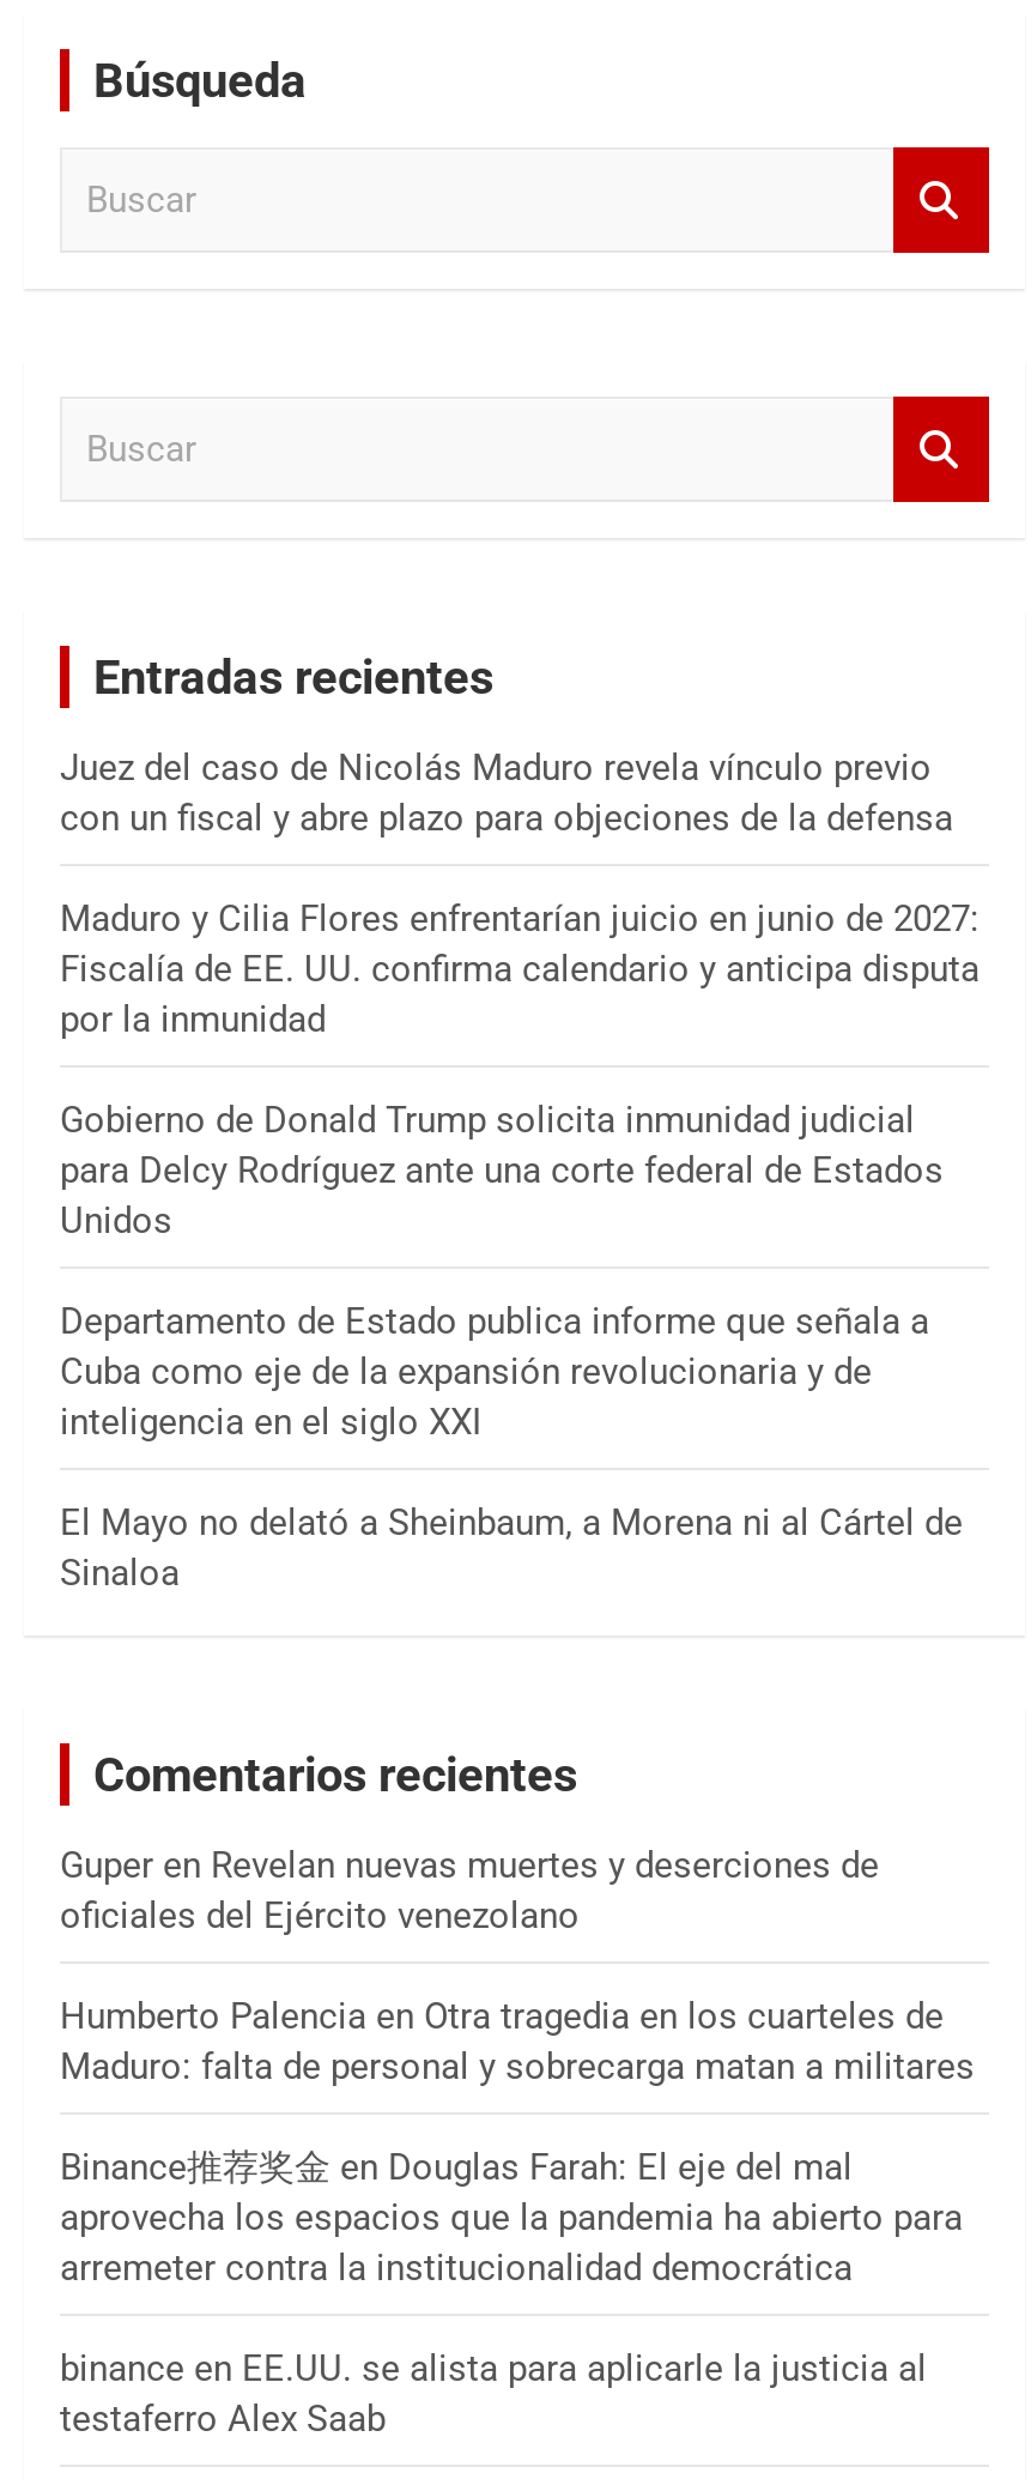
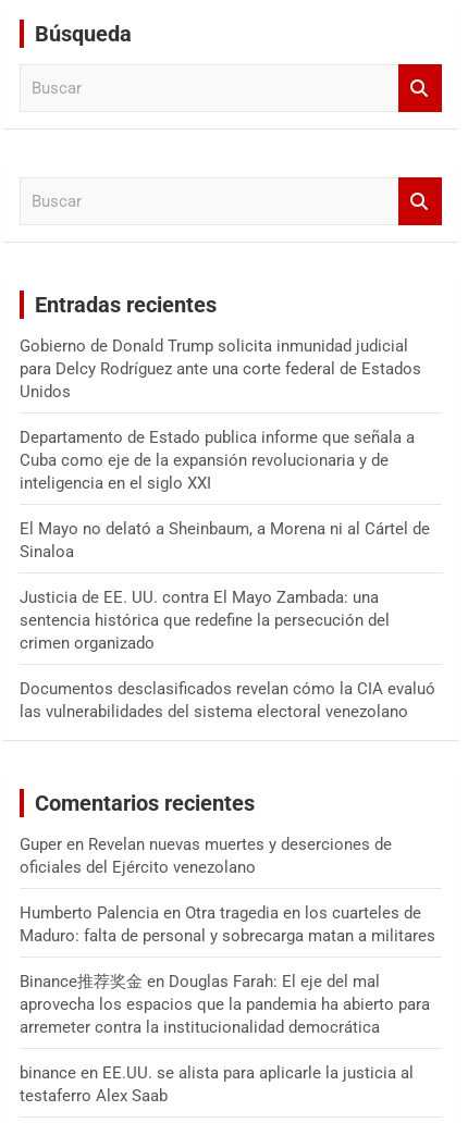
[60,746,980,1041] Juez del caso de Nicolás Maduro revela vínculo previo | con un fiscal y abre plazo para objeciones de la defensa | Maduro y Cilia Flores enfrentarían juicio en junio de 2027: | Fiscalía de EE. UU. confirma calendario y anticipa disputa | por la inmunidad -> none
moved [60,1099,963,1595] -> [20,336,430,561]: Gobierno de Donald Trump solicita inmunidad judicial | para Delcy Rodríguez ante una corte federal de Estados | Unidos | Departamento de Estado publica informe que señala a | Cuba como eje de la expansión revolucionaria y de | inteligencia en el siglo XXI | El Mayo no delató a Sheinbaum, a Morena ni al Cártel de | Sinaloa
none -> [20,587,435,721] Justicia de EE. UU. contra El Mayo Zambada: una | sentencia histórica que redefine la persecución del | crimen organizado | Documentos desclasificados revelan cómo la CIA evaluó | las vulnerabilidades del sistema electoral venezolano

